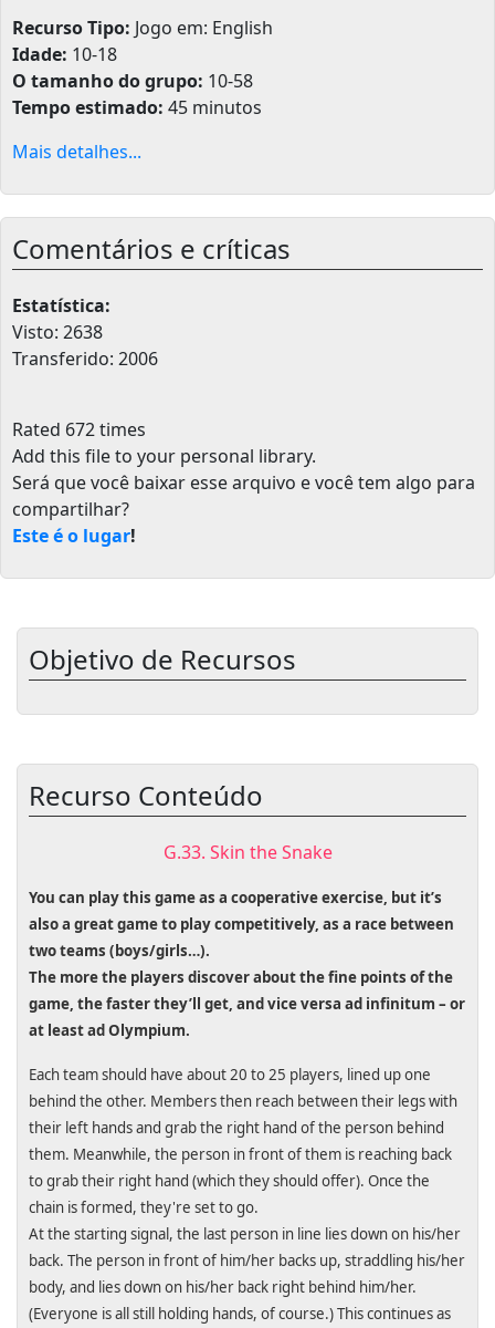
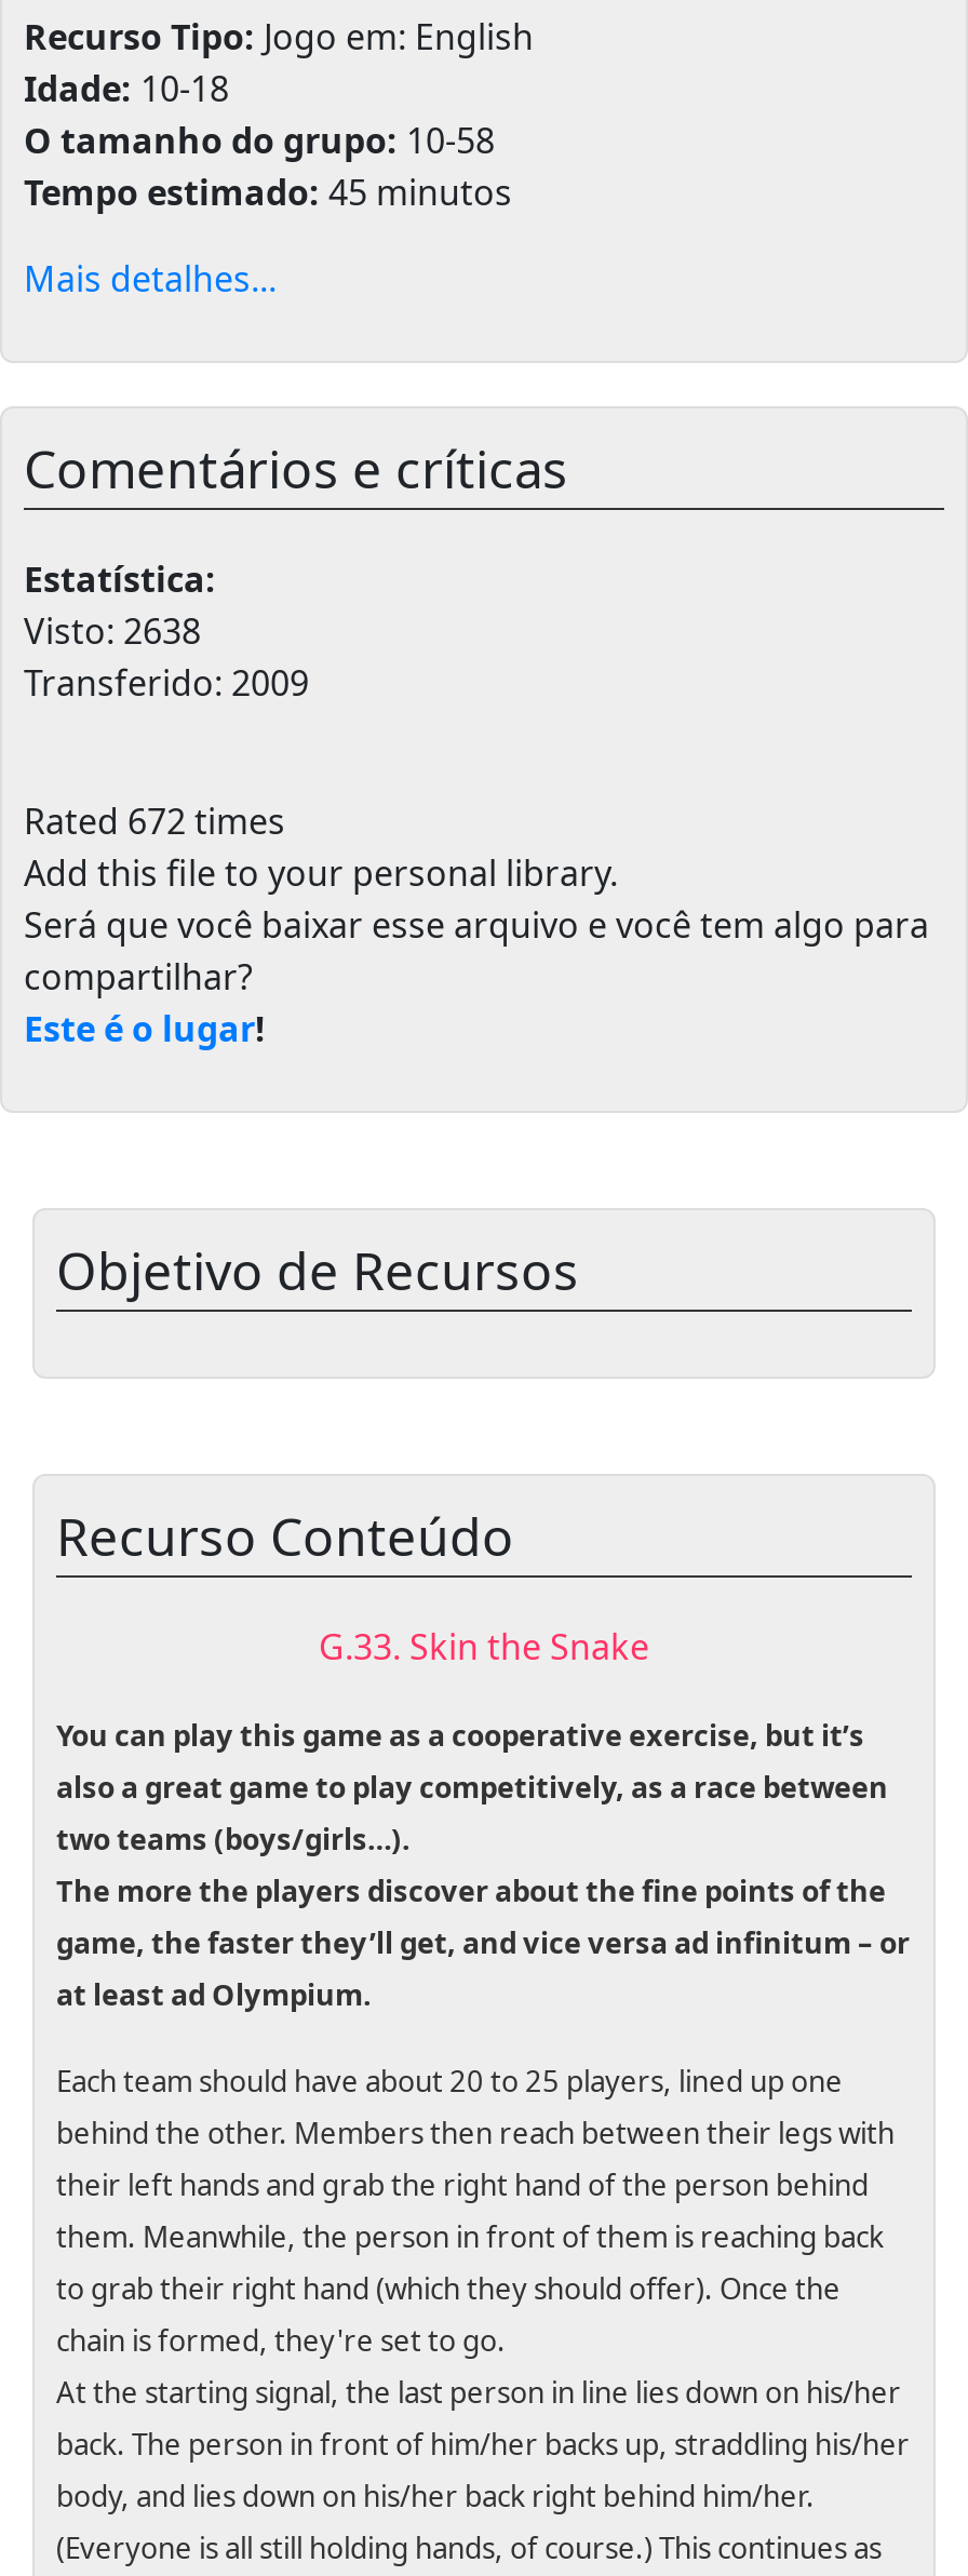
[12,346,158,371] Transferido: 2006 -> [24,659,309,707] Transferido: 2009

